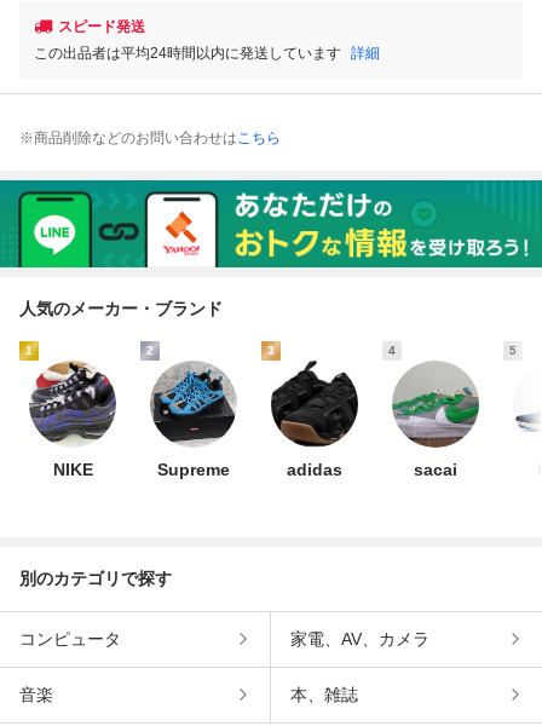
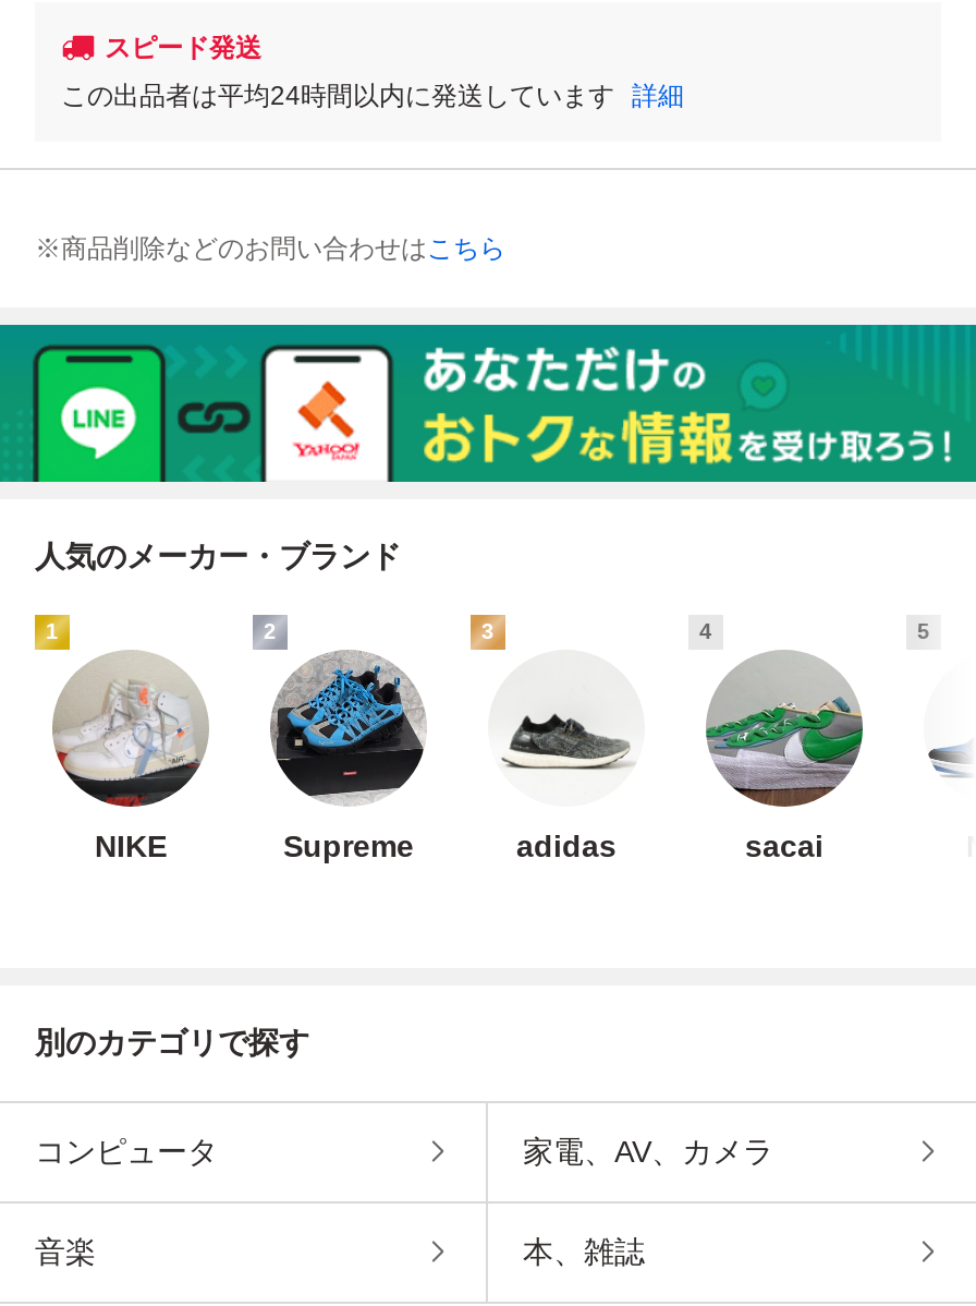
[29,362,116,448] [image] -> [54,654,207,809] [image]
[270,359,359,448] [image] -> [488,650,645,805] [image]

